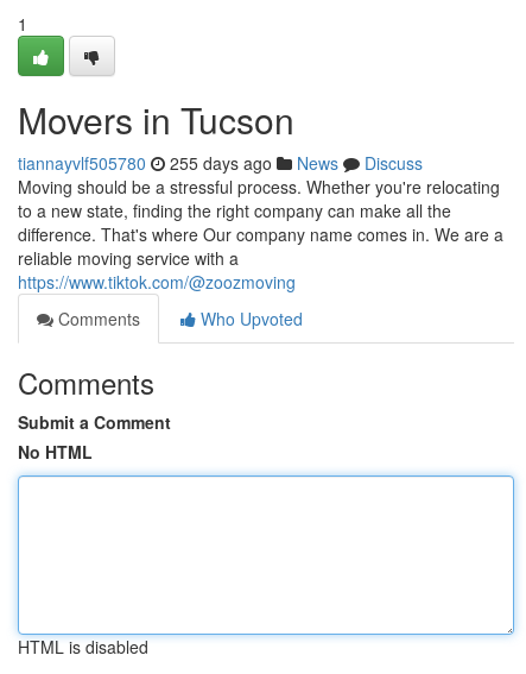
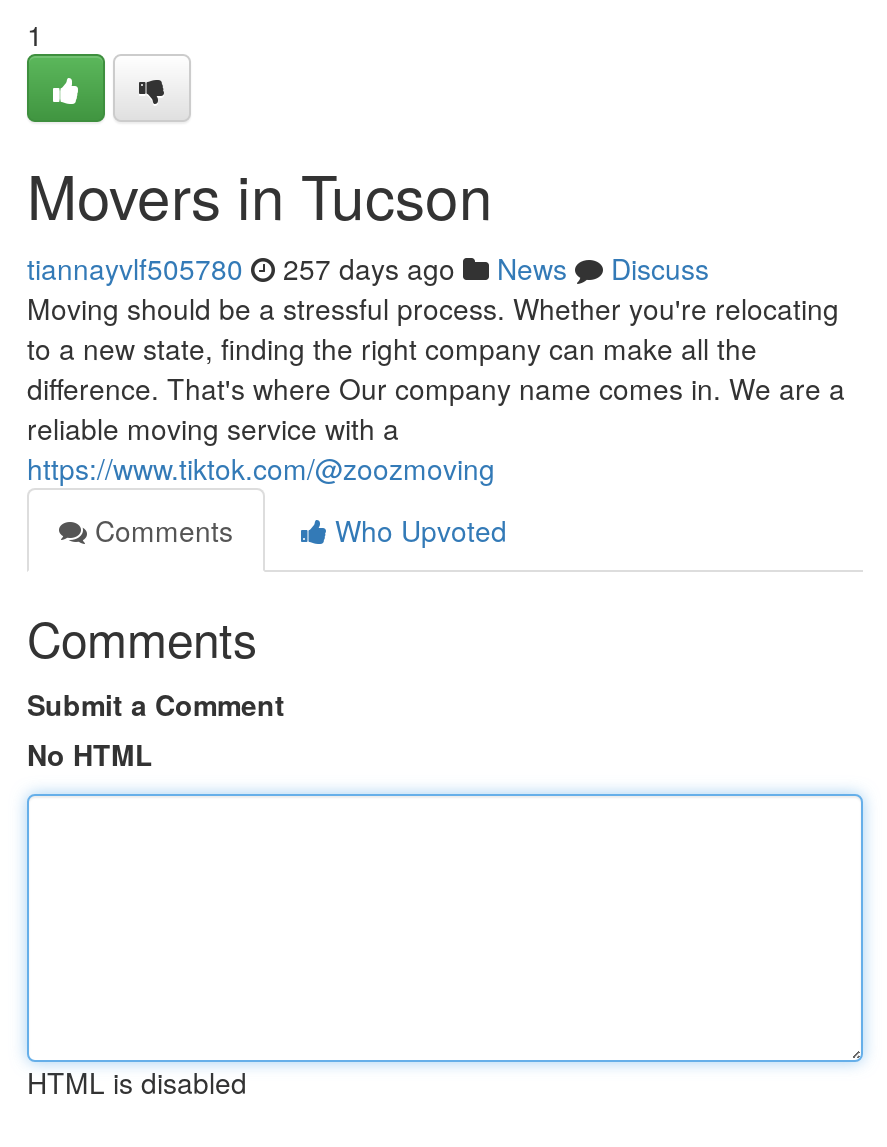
[18,151,423,175] tiannayvlf505780 255 days ago News Discuss -> [27,248,709,288] tiannayvlf505780 257 days ago News Discuss

